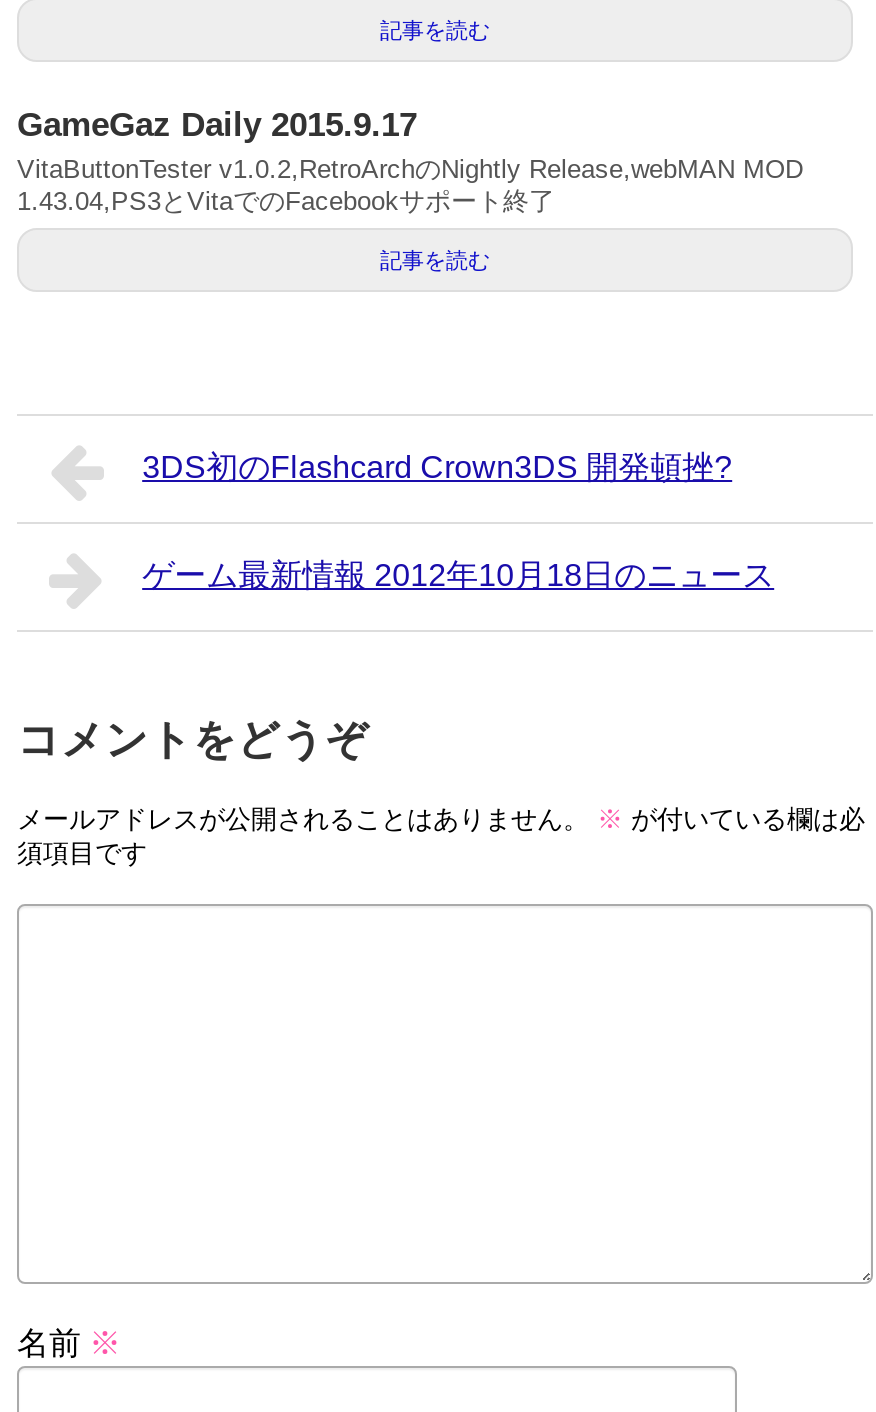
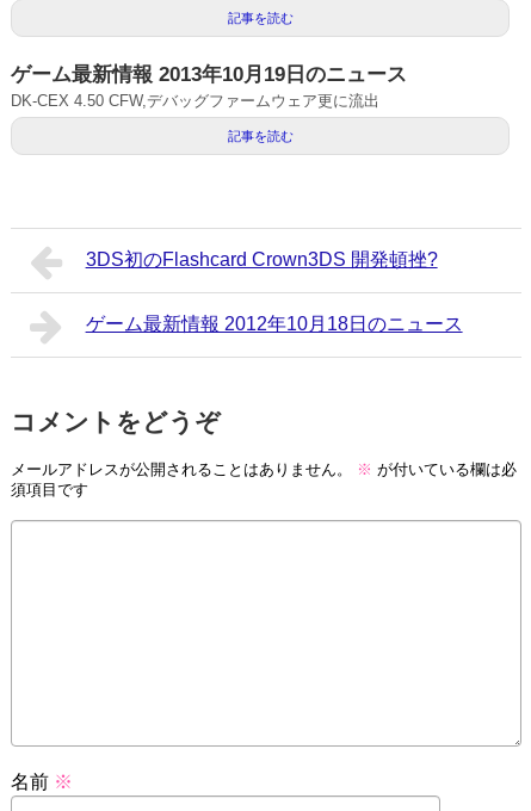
[17,106,803,216] GameGaz Daily 2015.9.17 | VitaButtonTester v1.0.2,RetroArchのNightly Release,webMAN MOD | 1.43.04,PS3とVitaでのFacebookサポート終了 -> [11,63,407,110] ゲーム最新情報 2013年10月19日のニュース | DK-CEX 4.50 CFW,デバッグファームウェア更に流出

